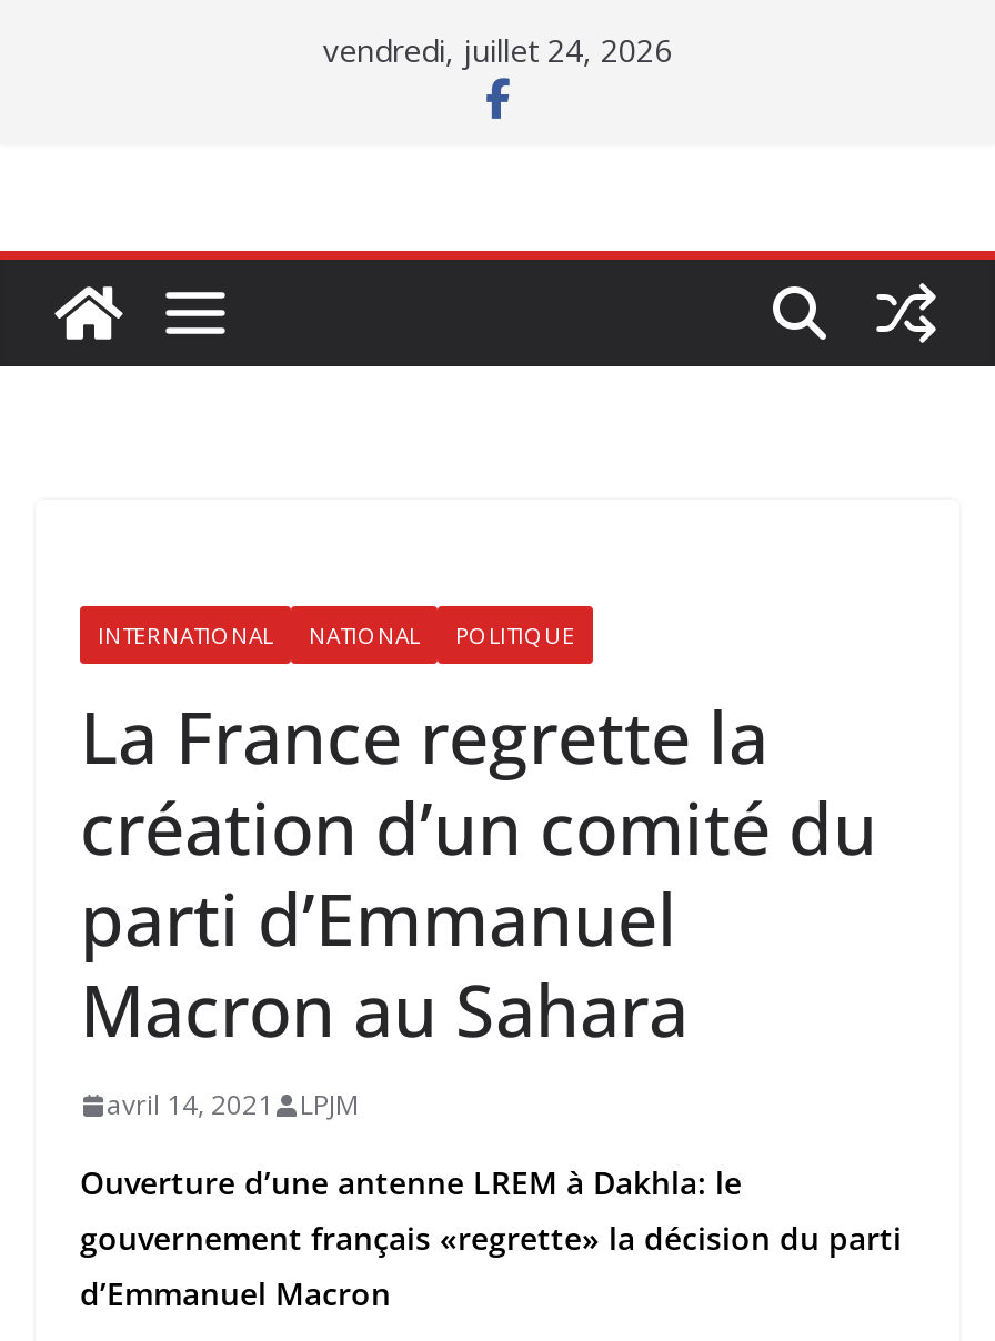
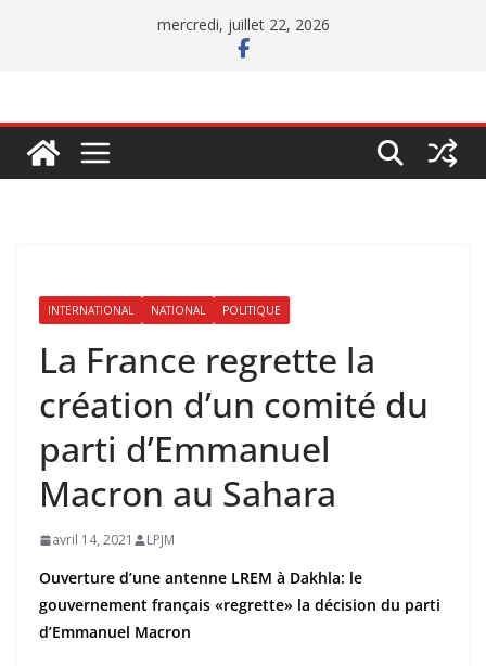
[323,29,672,71] vendredi, juillet 24, 2026 -> [157,14,329,35] mercredi, juillet 22, 2026

